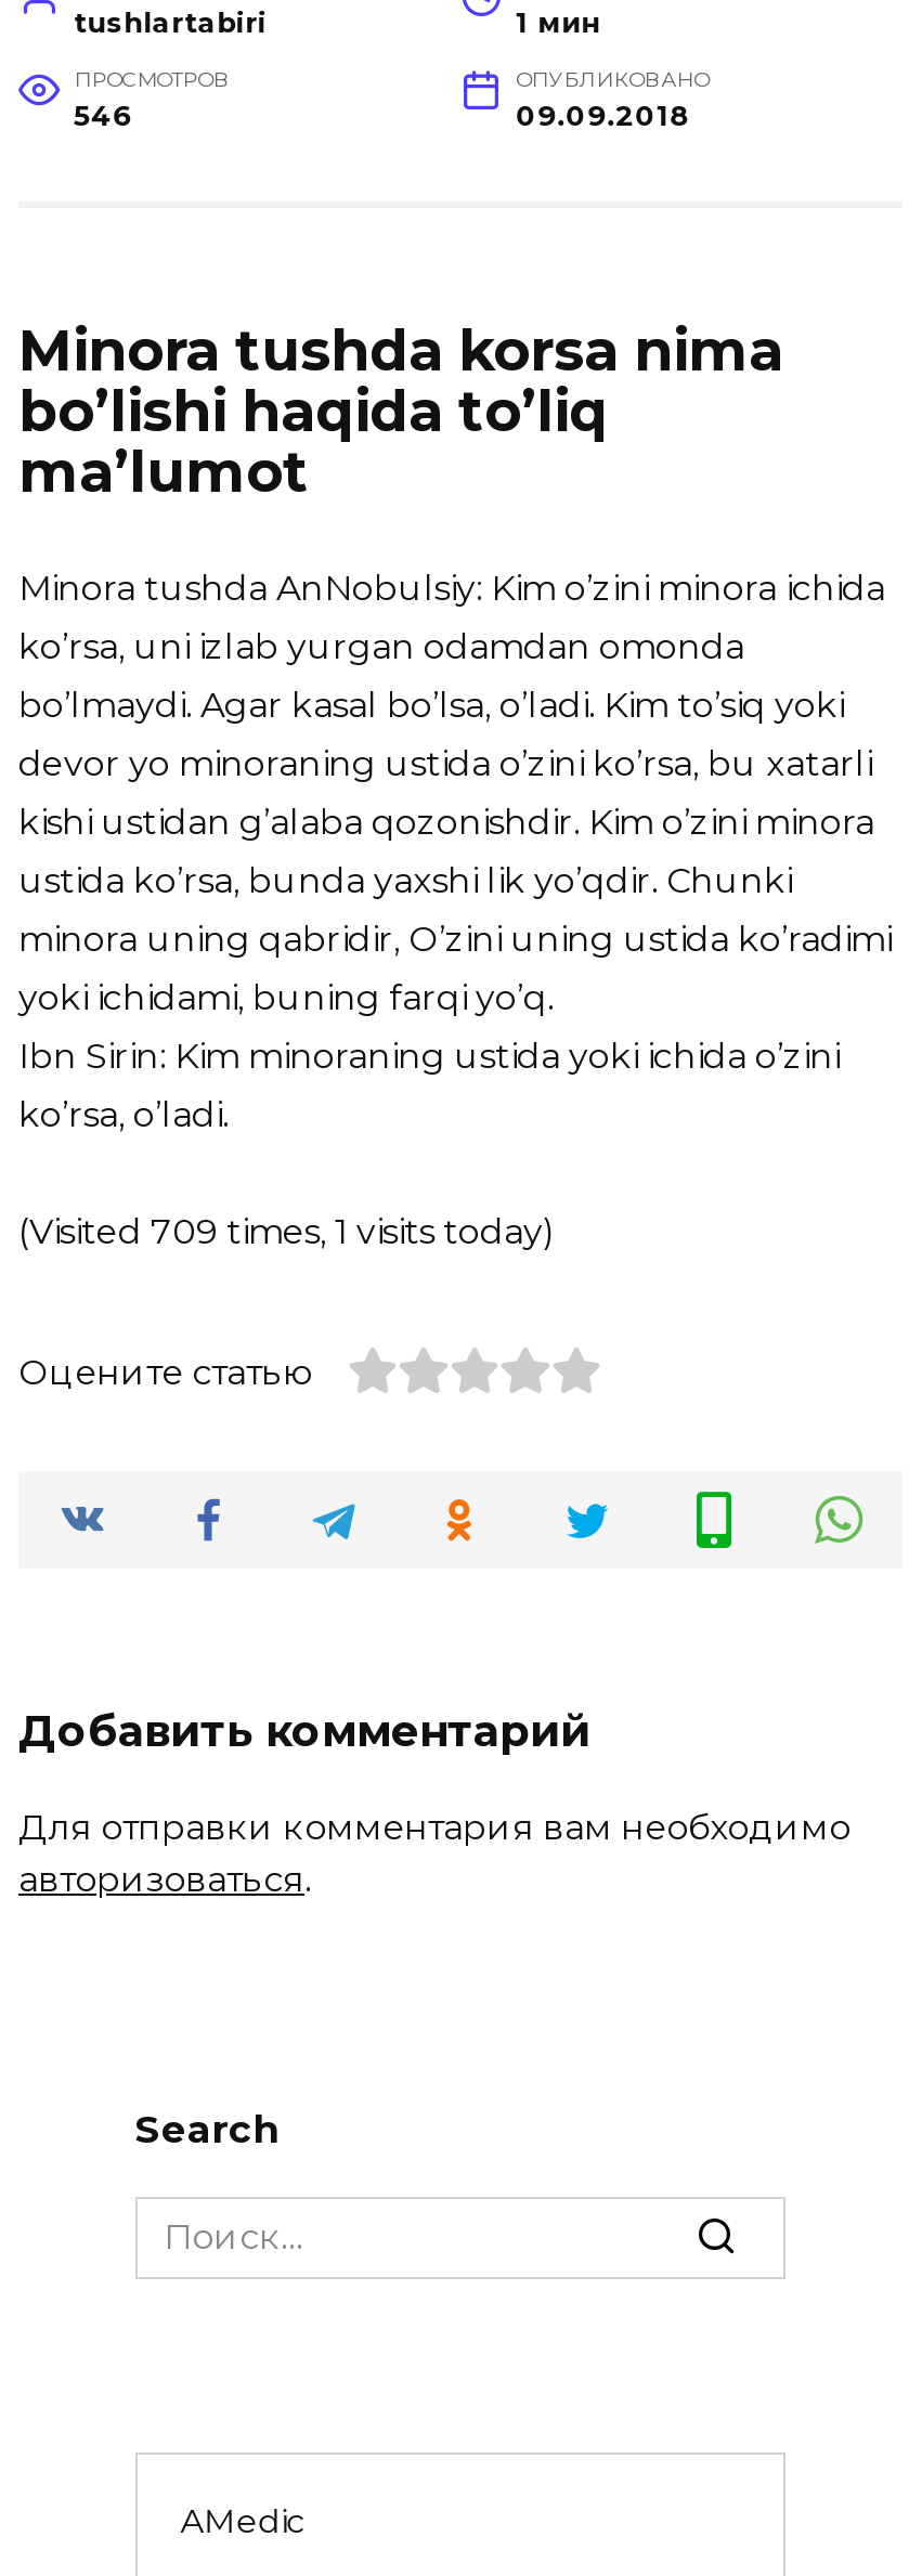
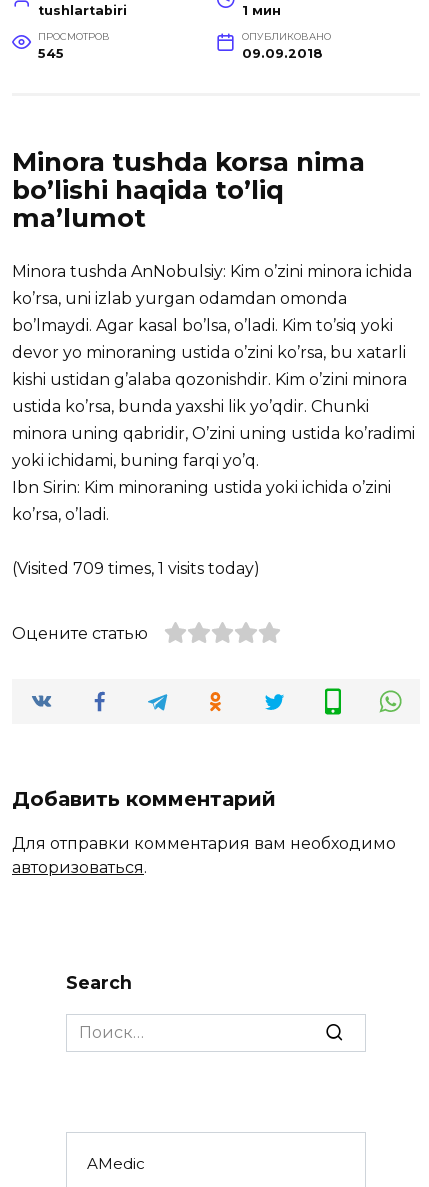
[74,99,132,132] 546 -> [38,46,64,61] 545

